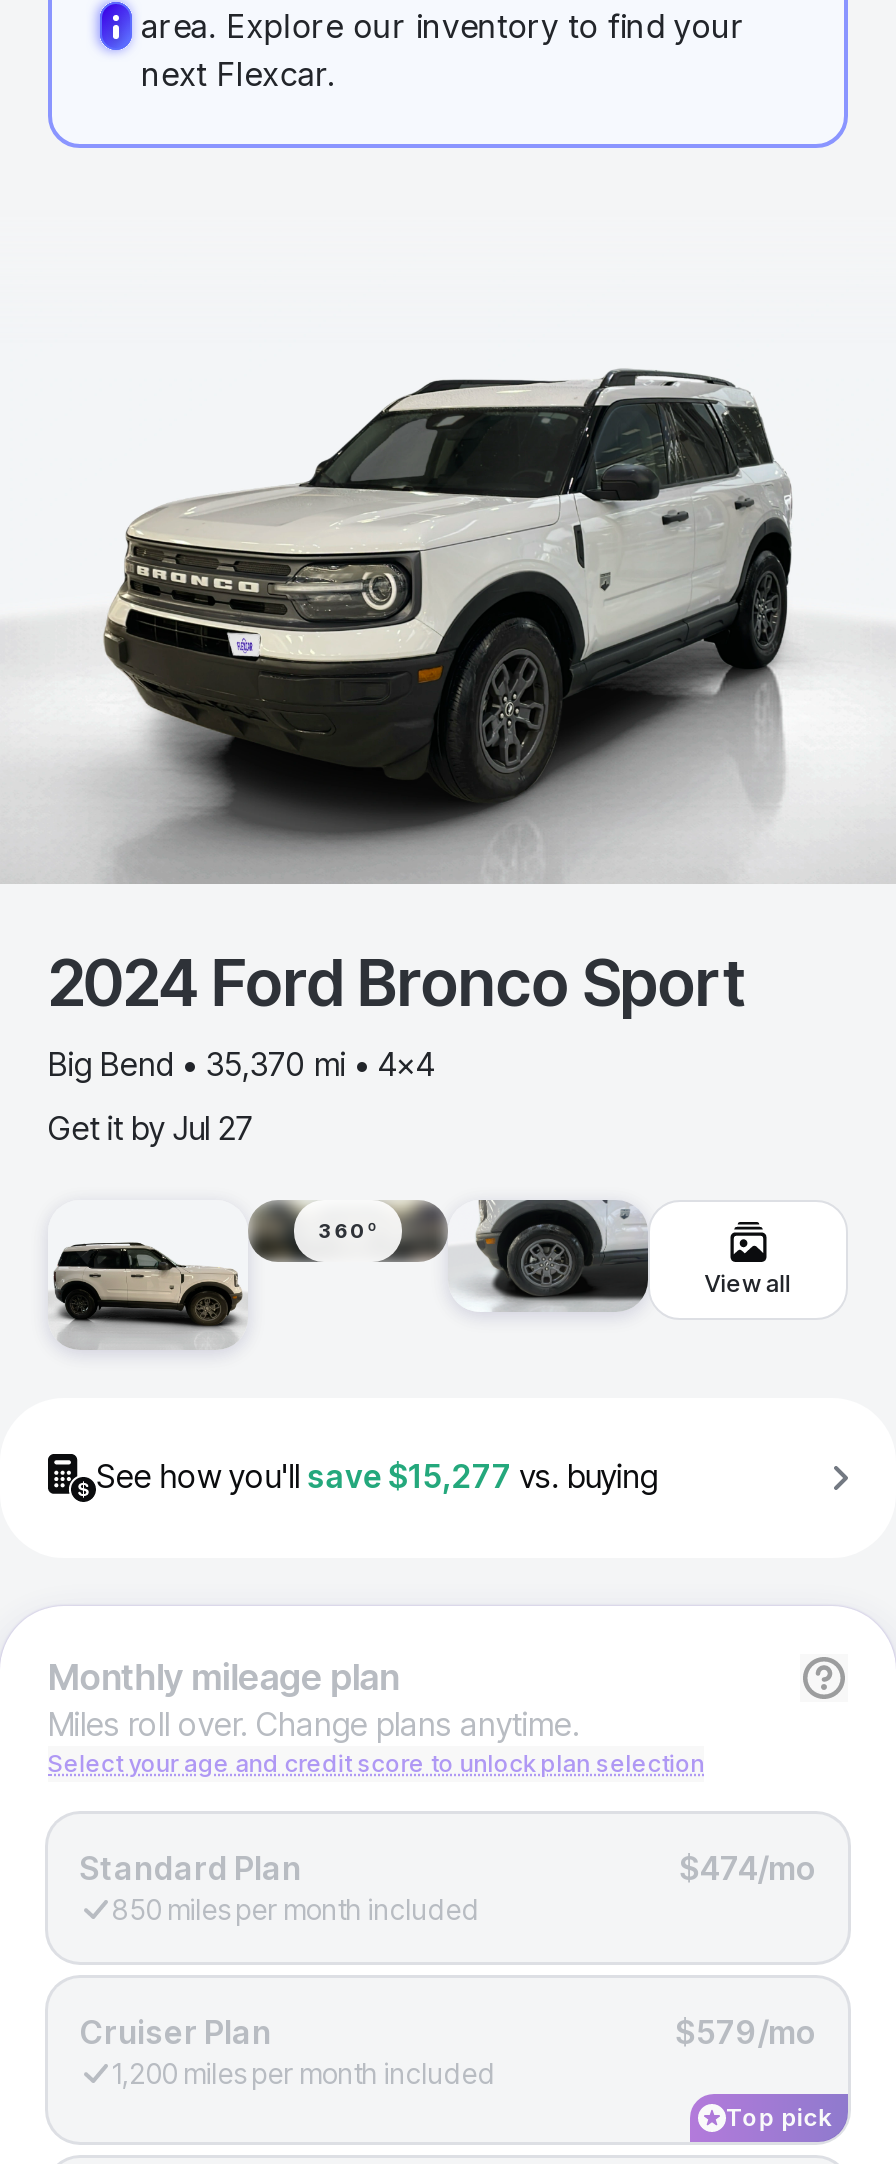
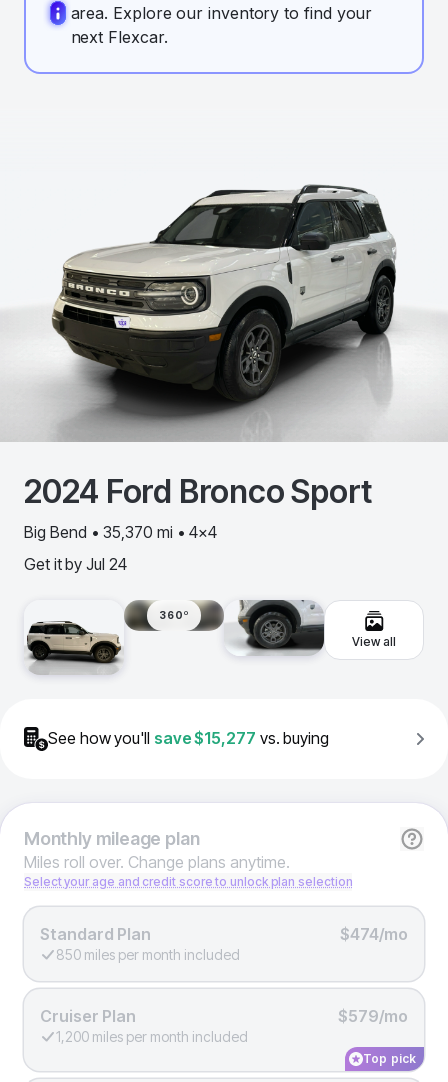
[48,1108,253,1148] Get it by Jul 27 -> [24,554,127,574] Get it by Jul 24

